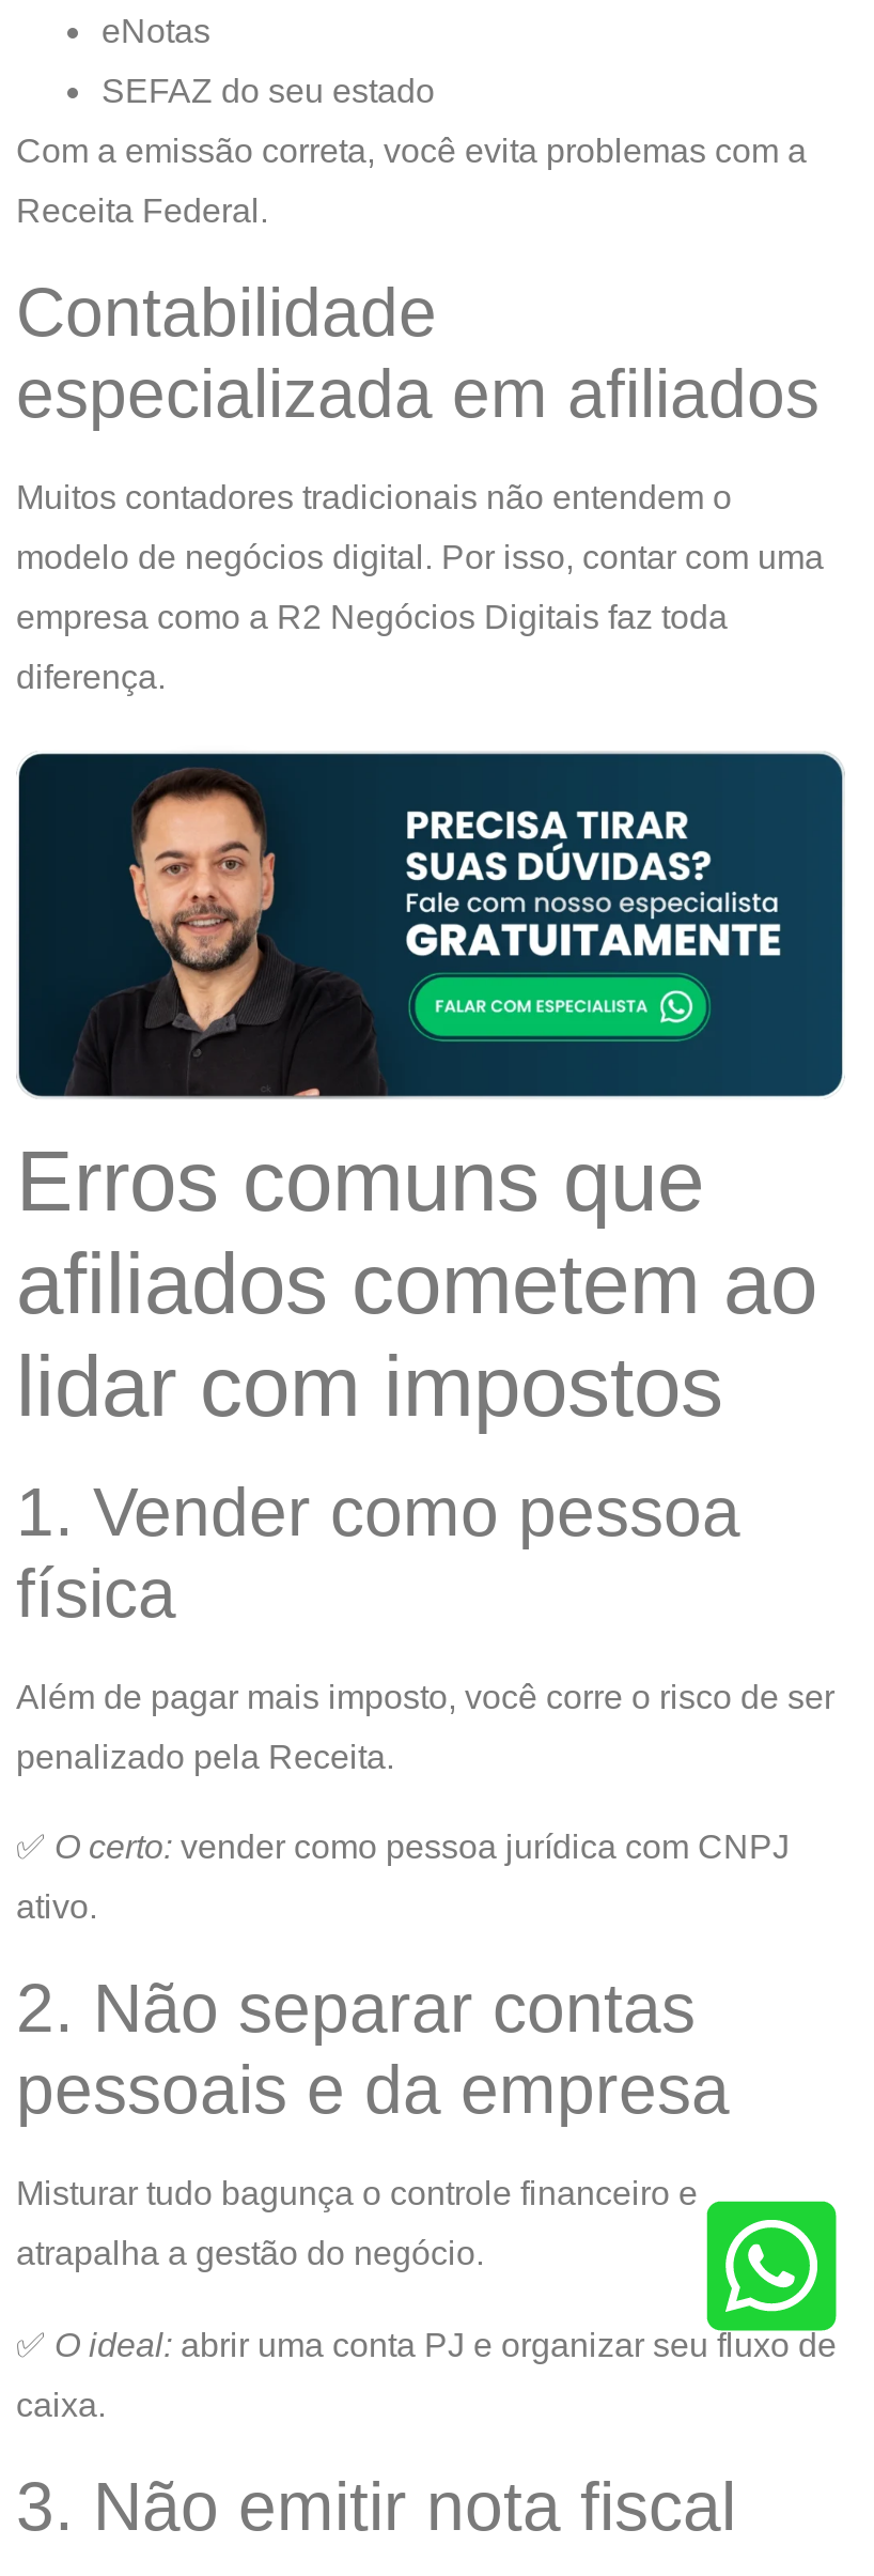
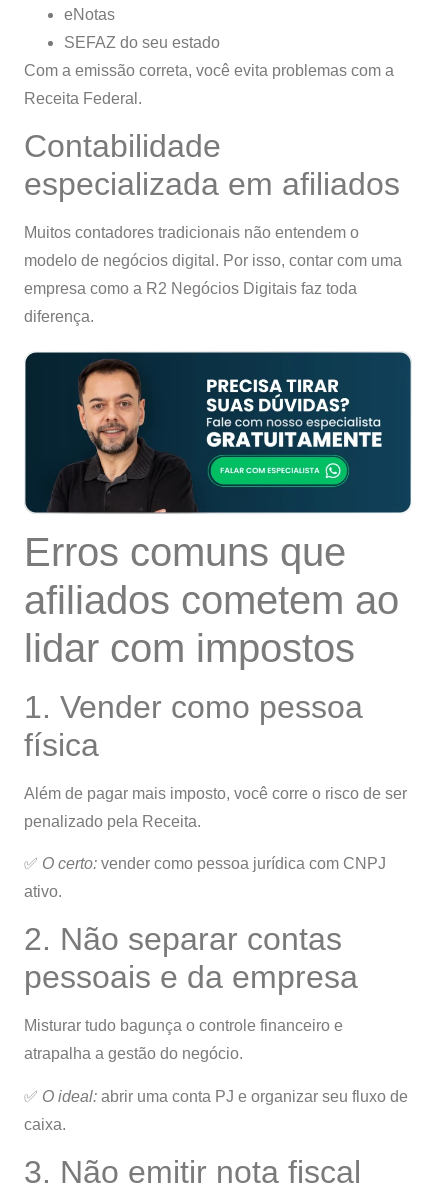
[704,2199,839,2320] [image] -> none

